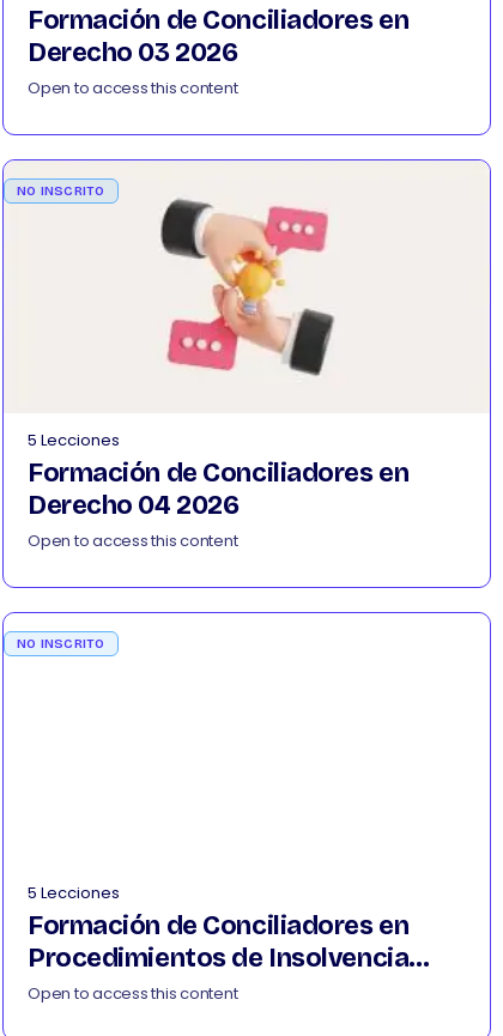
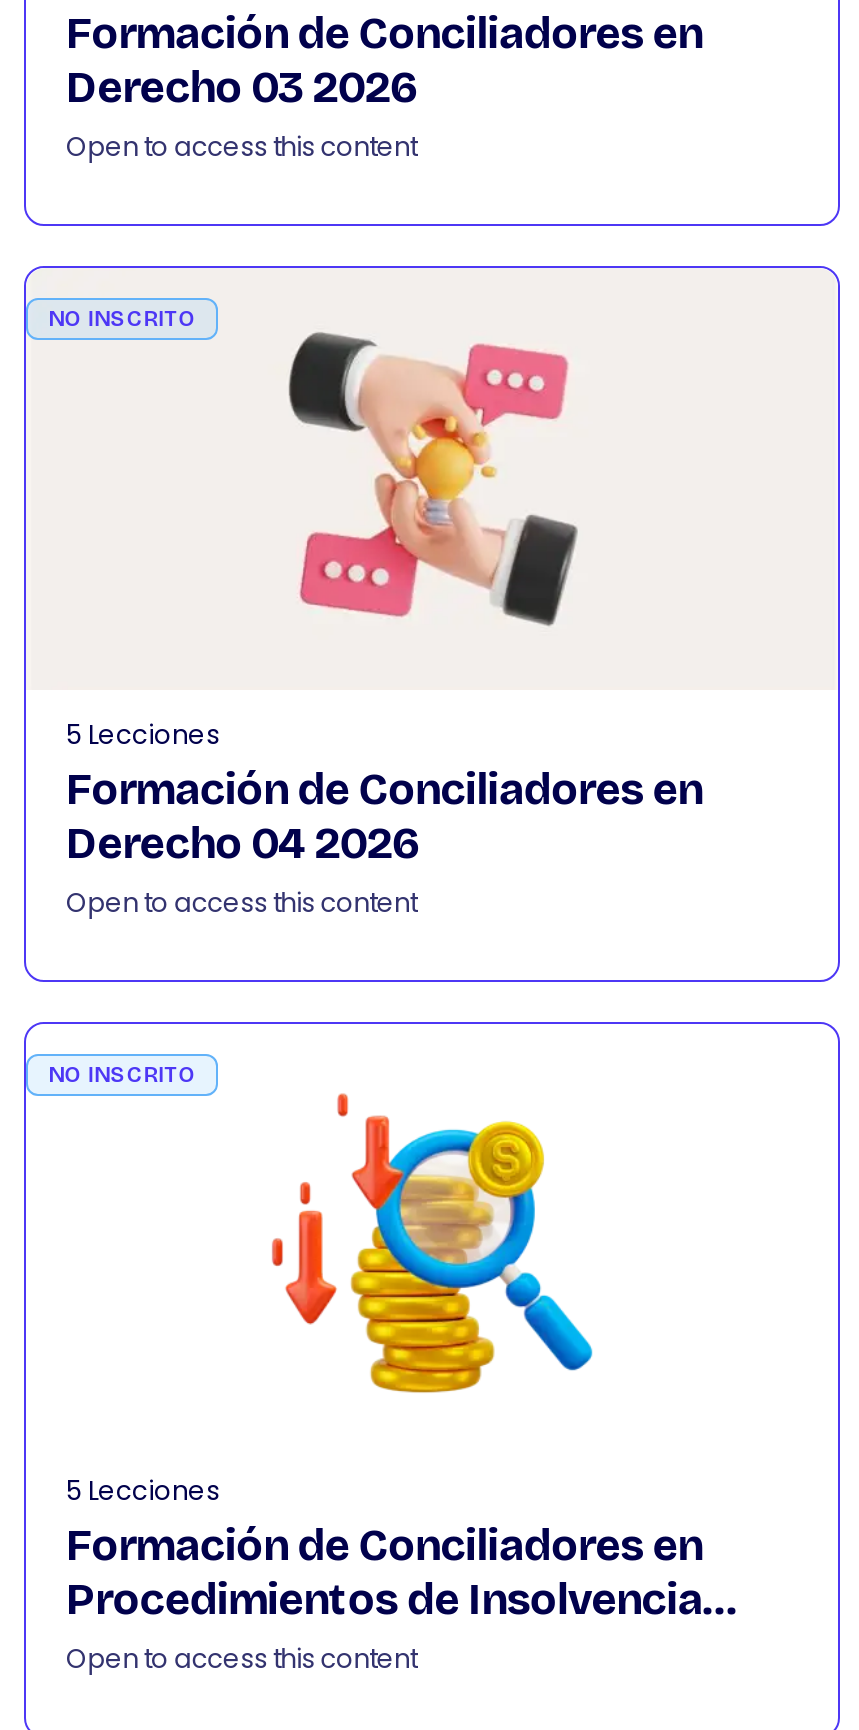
none -> [270,1092,594,1394] [image]

